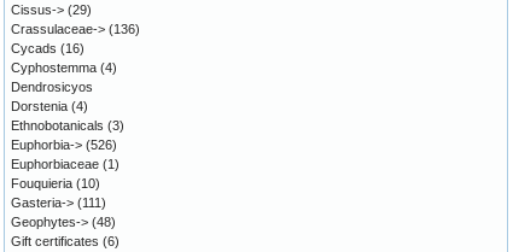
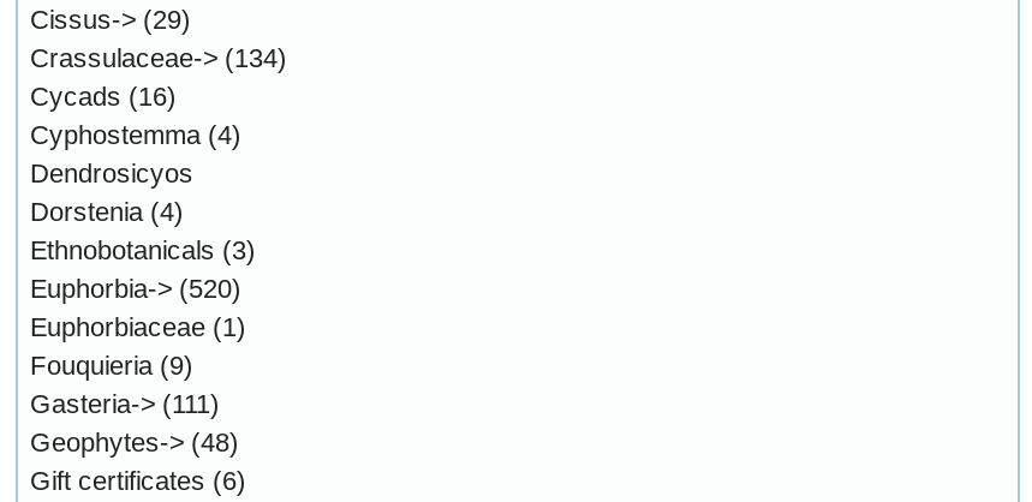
[11,22,140,37] Crassulaceae-> (136) -> [30,44,287,73] Crassulaceae-> (134)
[11,138,117,152] Euphorbia-> (526) -> [30,275,241,303] Euphorbia-> (520)
[11,176,100,191] Fouquieria (10) -> [30,351,193,380] Fouquieria (9)

